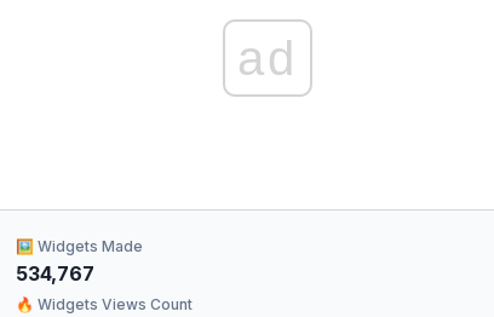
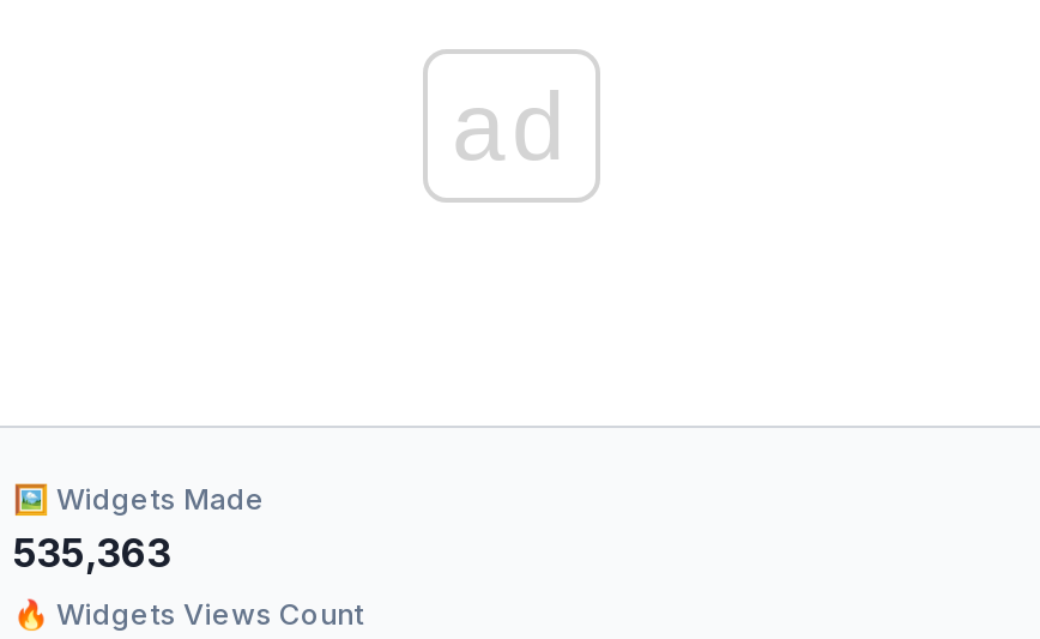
[16,261,94,286] 534,767 -> [13,529,171,577] 535,363

